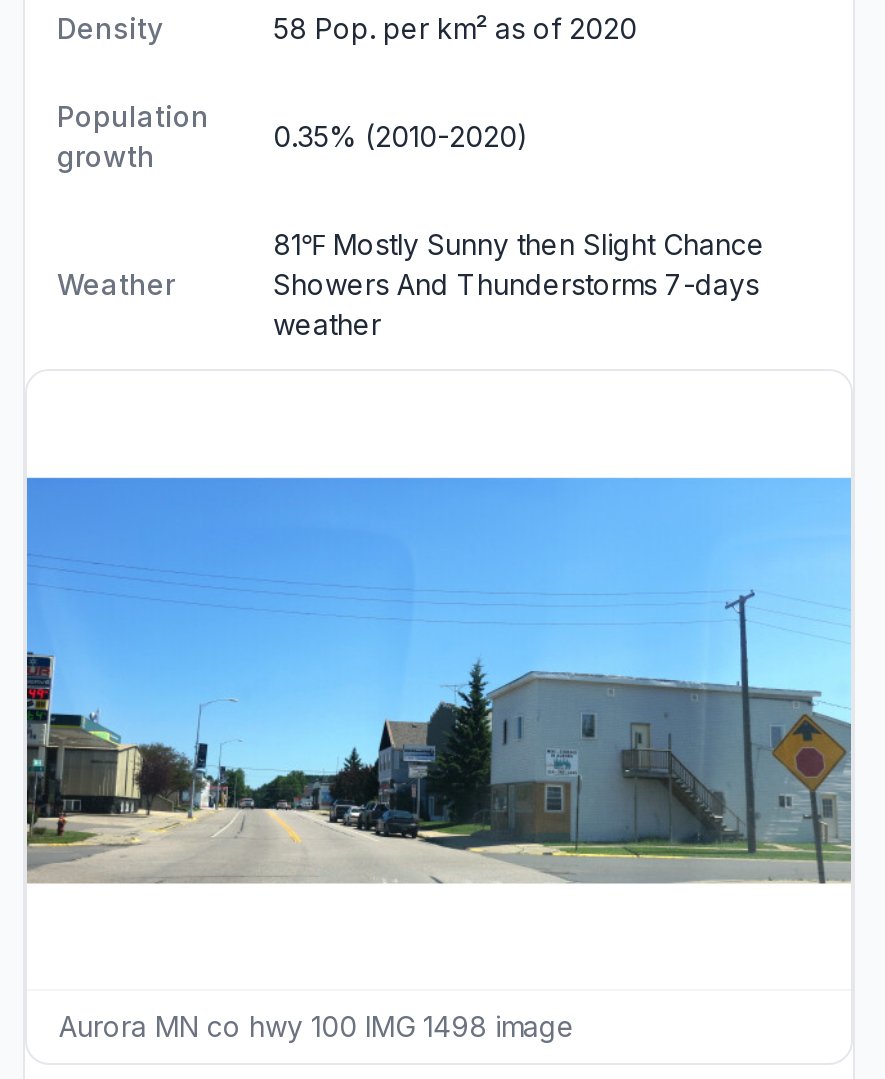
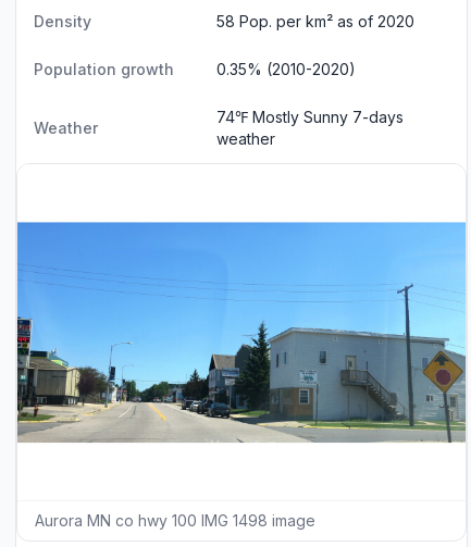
[273,226,765,300] 81℉ Mostly Sunny then Slight Chance | Showers And Thunderstorms 7-days -> [216,107,404,126] 74℉ Mostly Sunny 7-days

